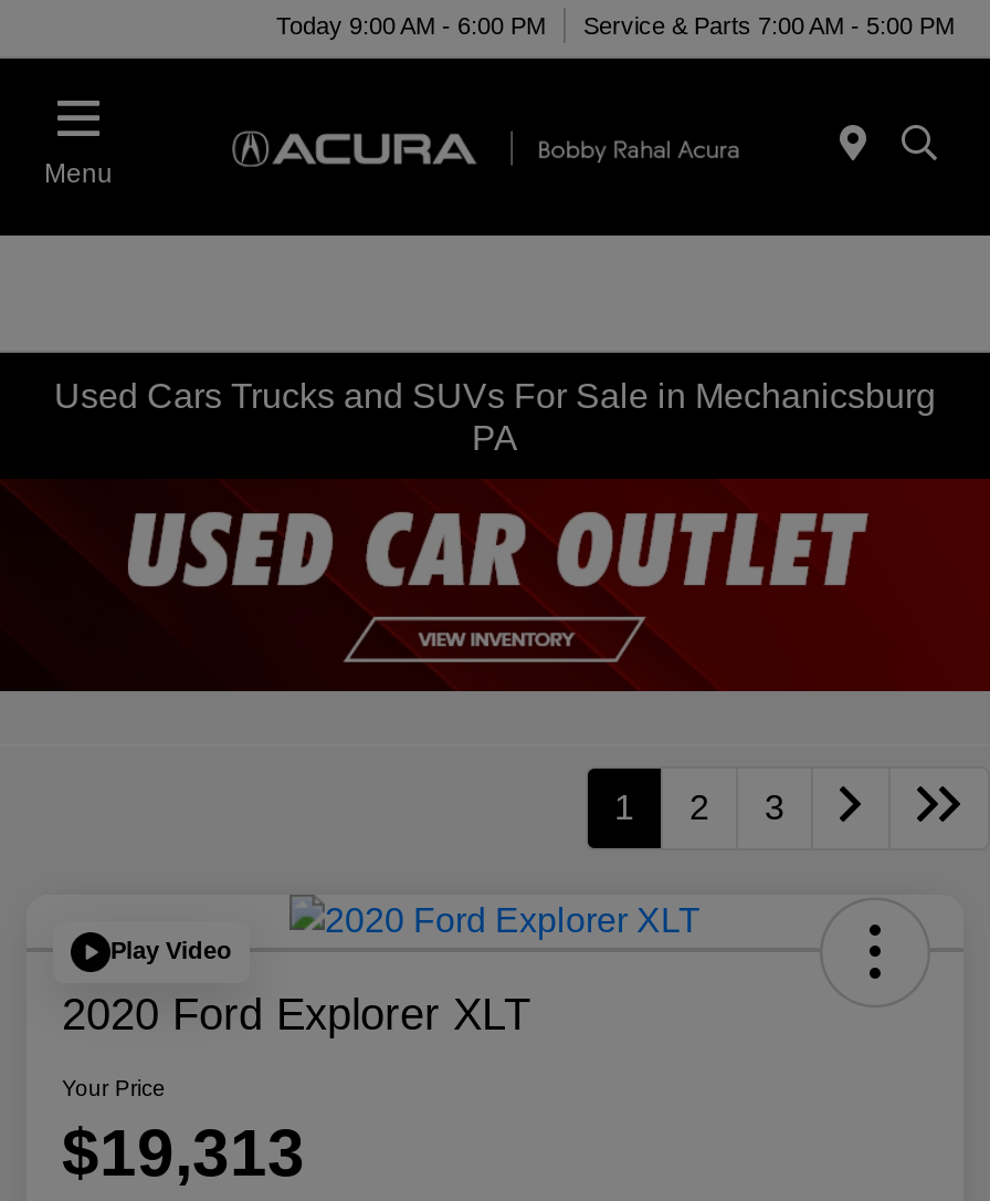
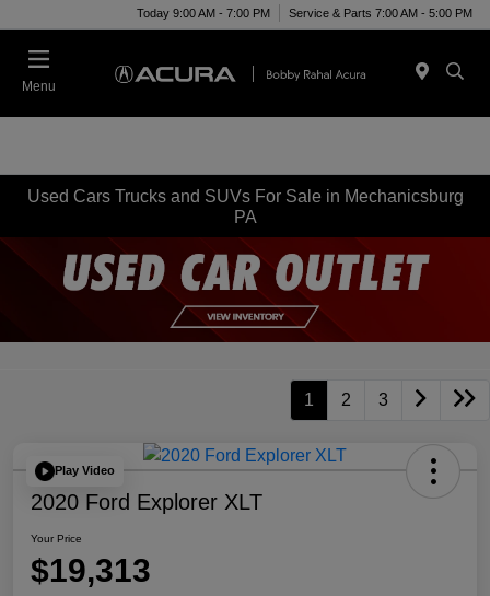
[276,11,955,38] Today 9:00 AM - 6:00 PM Service & Parts 7:00 AM - 5:00 PM -> [137,6,472,19] Today 9:00 AM - 7:00 PM Service & Parts 7:00 AM - 5:00 PM

